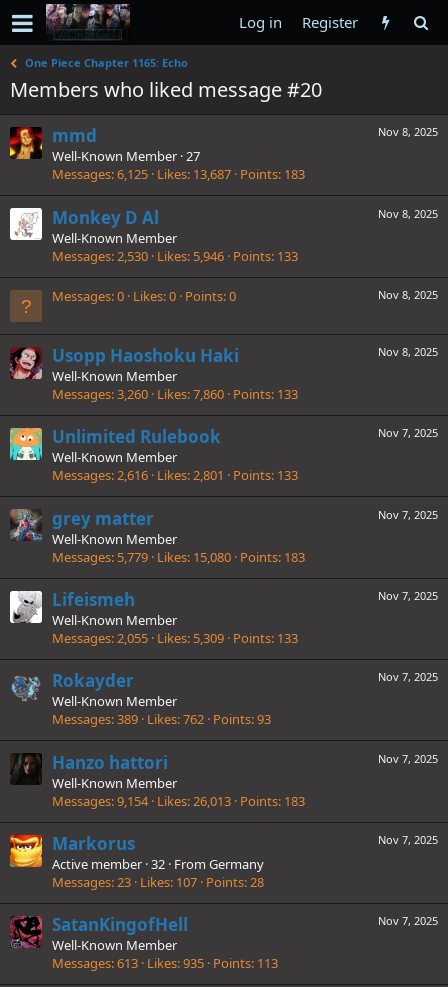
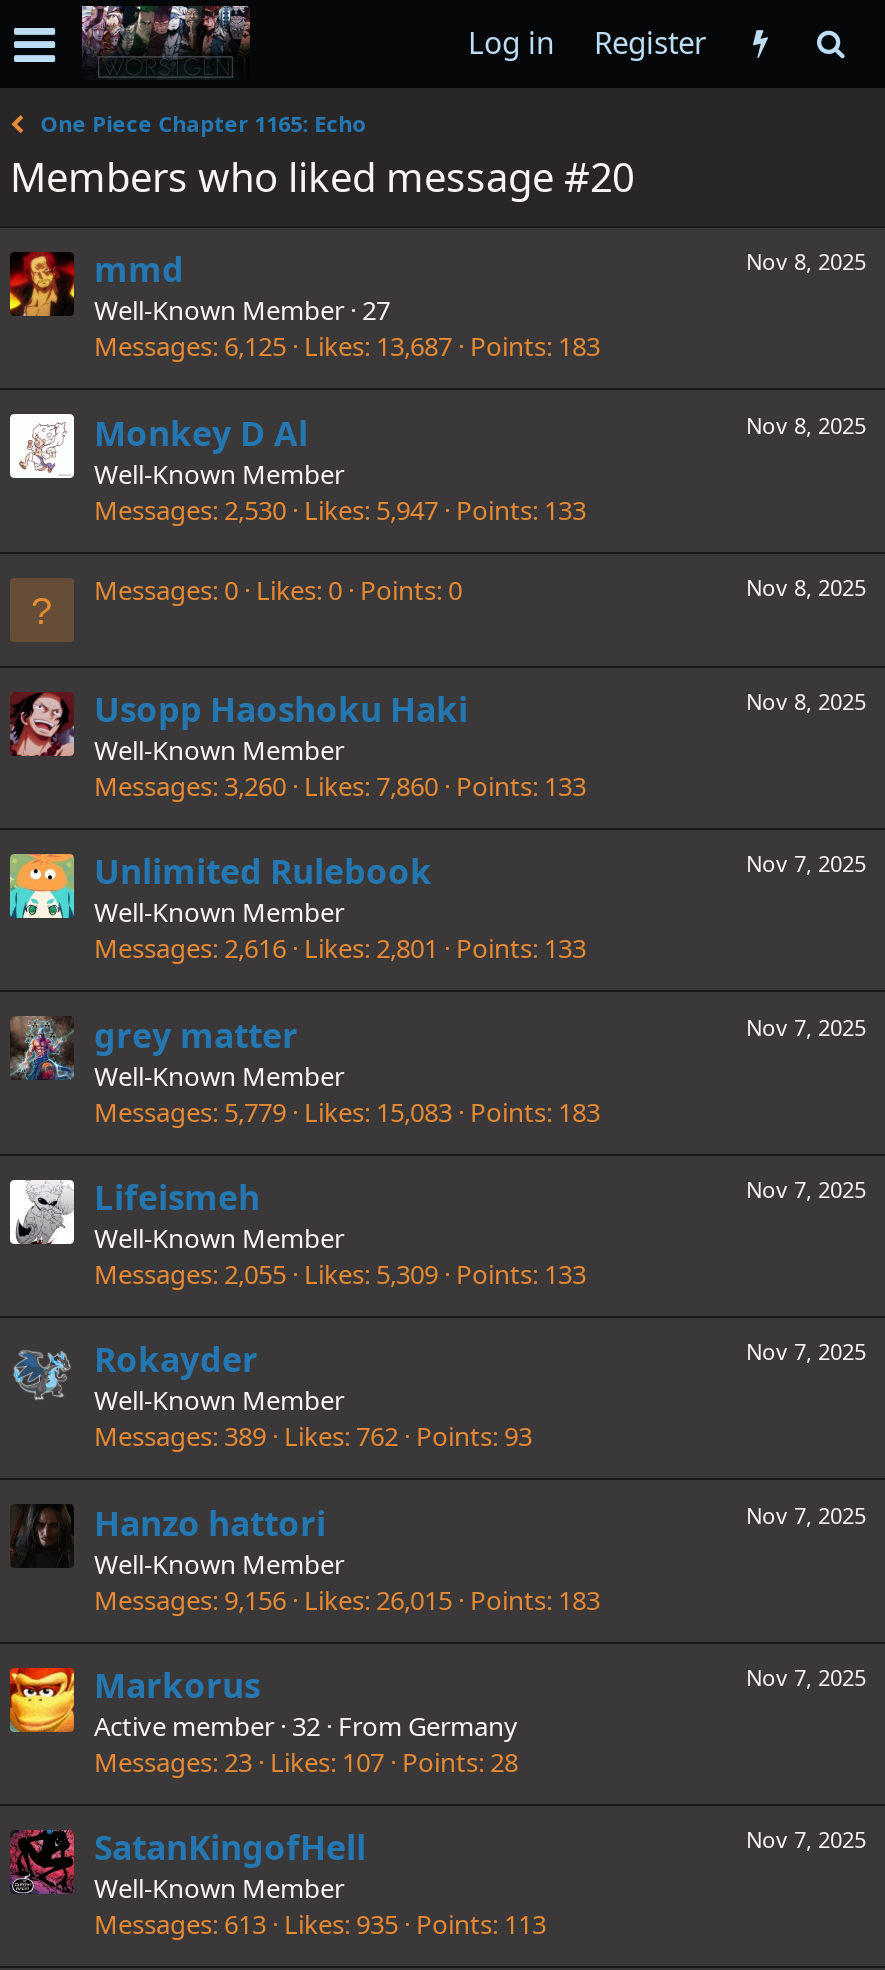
[52,247,298,265] Messages 2,530 Likes 5,946 Points 133 -> [94,491,586,527] Messages 2,530 Likes 5,947 Points 133
[52,548,305,566] Messages 5,779 Likes 15,080 Points 183 -> [94,1093,600,1129] Messages 5,779 Likes 15,083 Points 183
[52,791,305,809] Messages 9,154 Likes 26,013 Points 183 -> [94,1581,600,1617] Messages 9,156 Likes 26,015 Points 183

